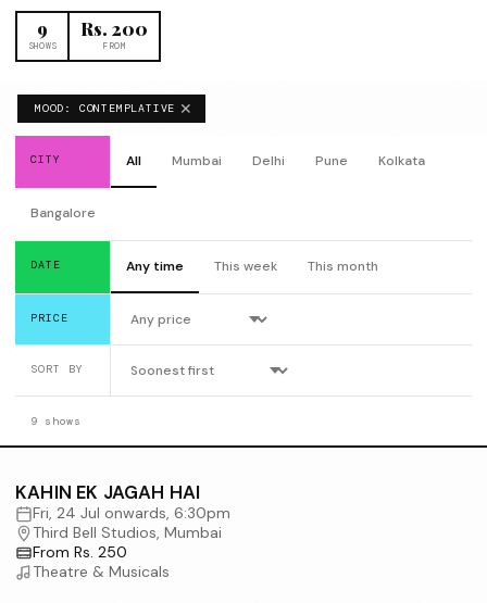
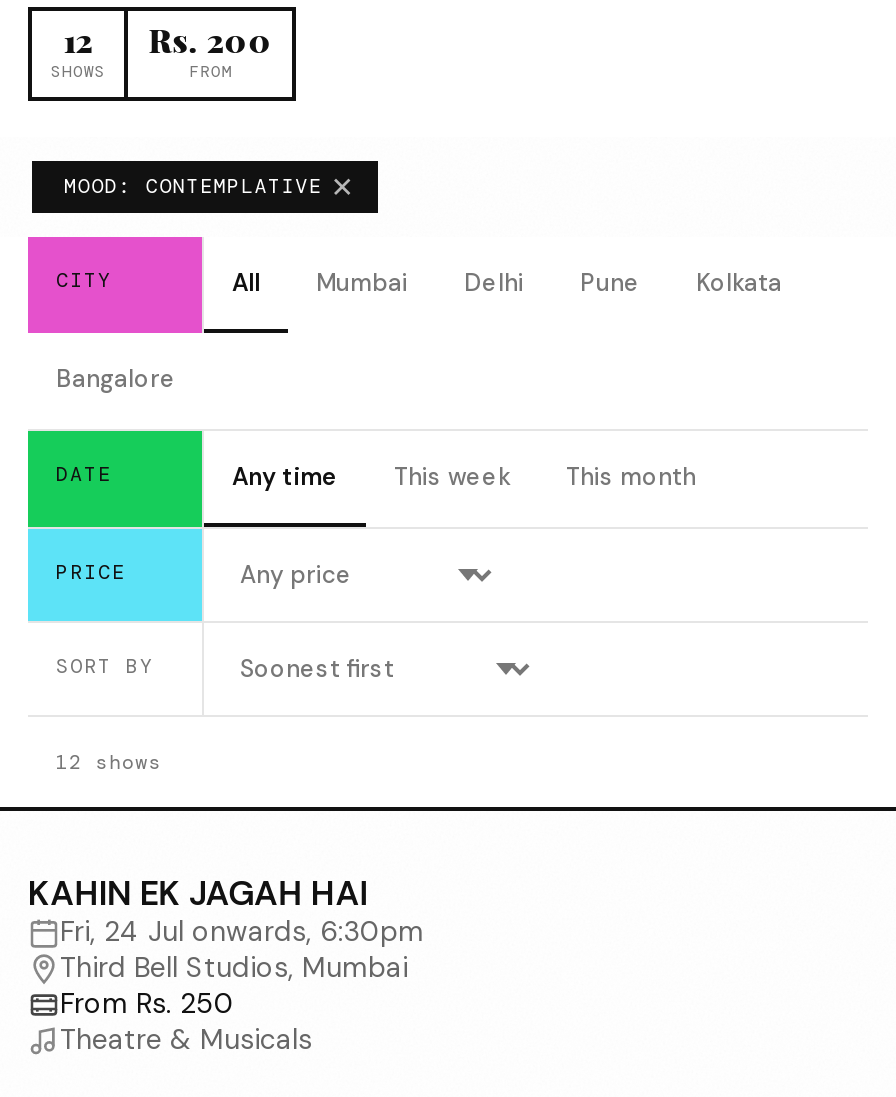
[37,17,148,40] 9 Rs. 200 -> [63,19,273,61] 12 Rs. 200
[30,413,81,428] 9 shows -> [56,748,162,774] 12 shows

